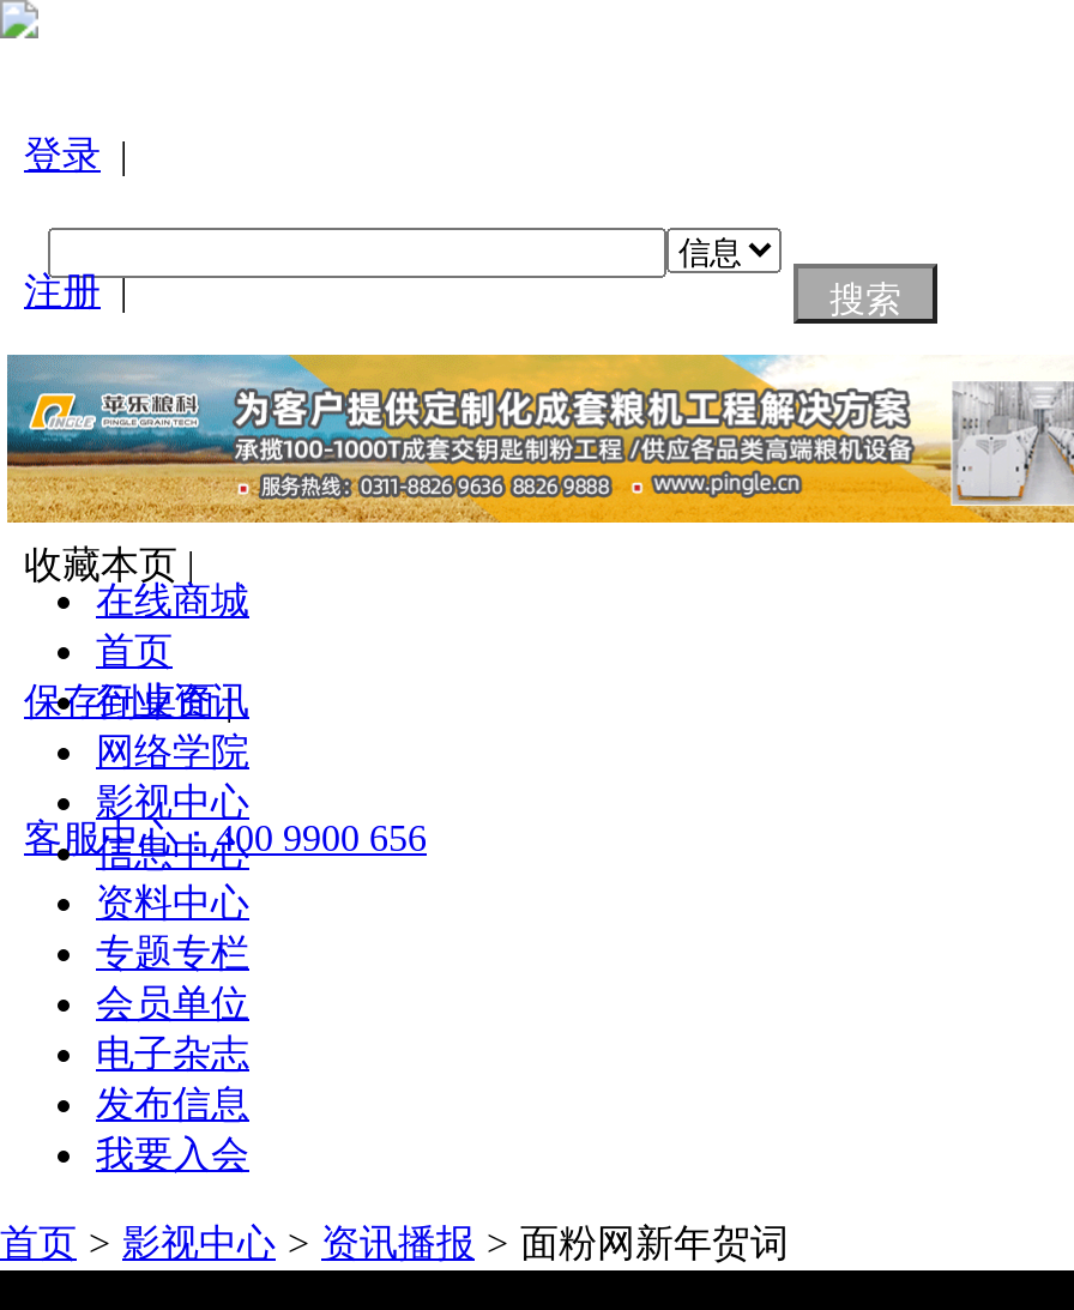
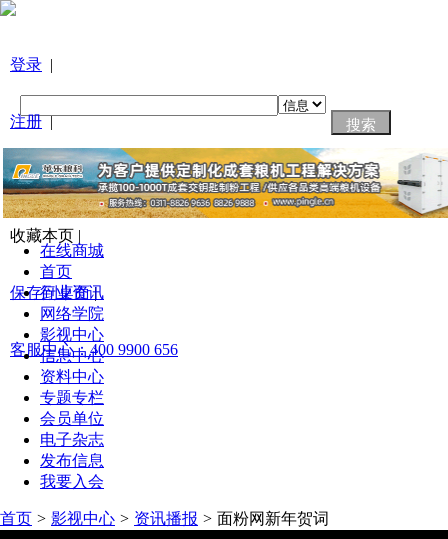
[945,374,1067,520] [image] -> [394,154,445,217] [image]

